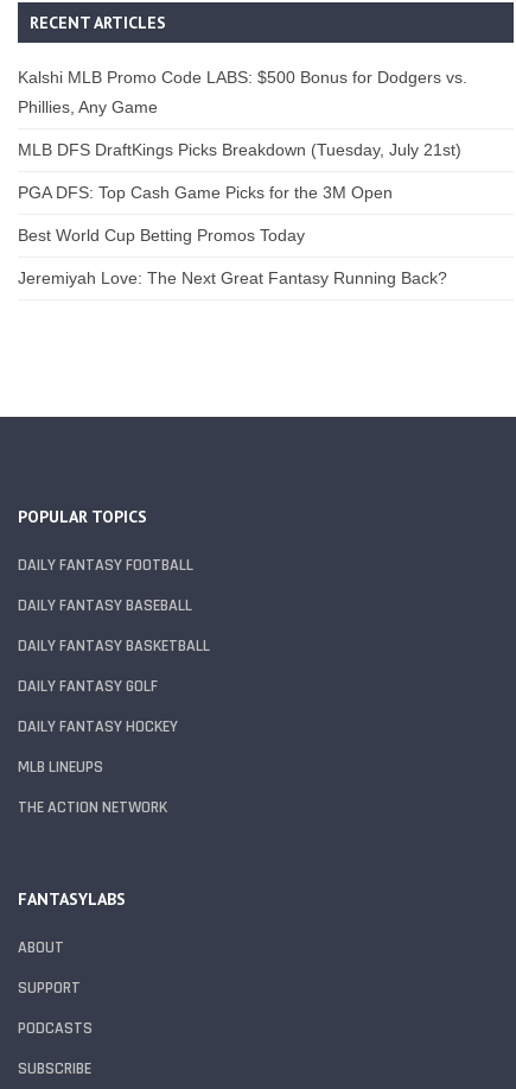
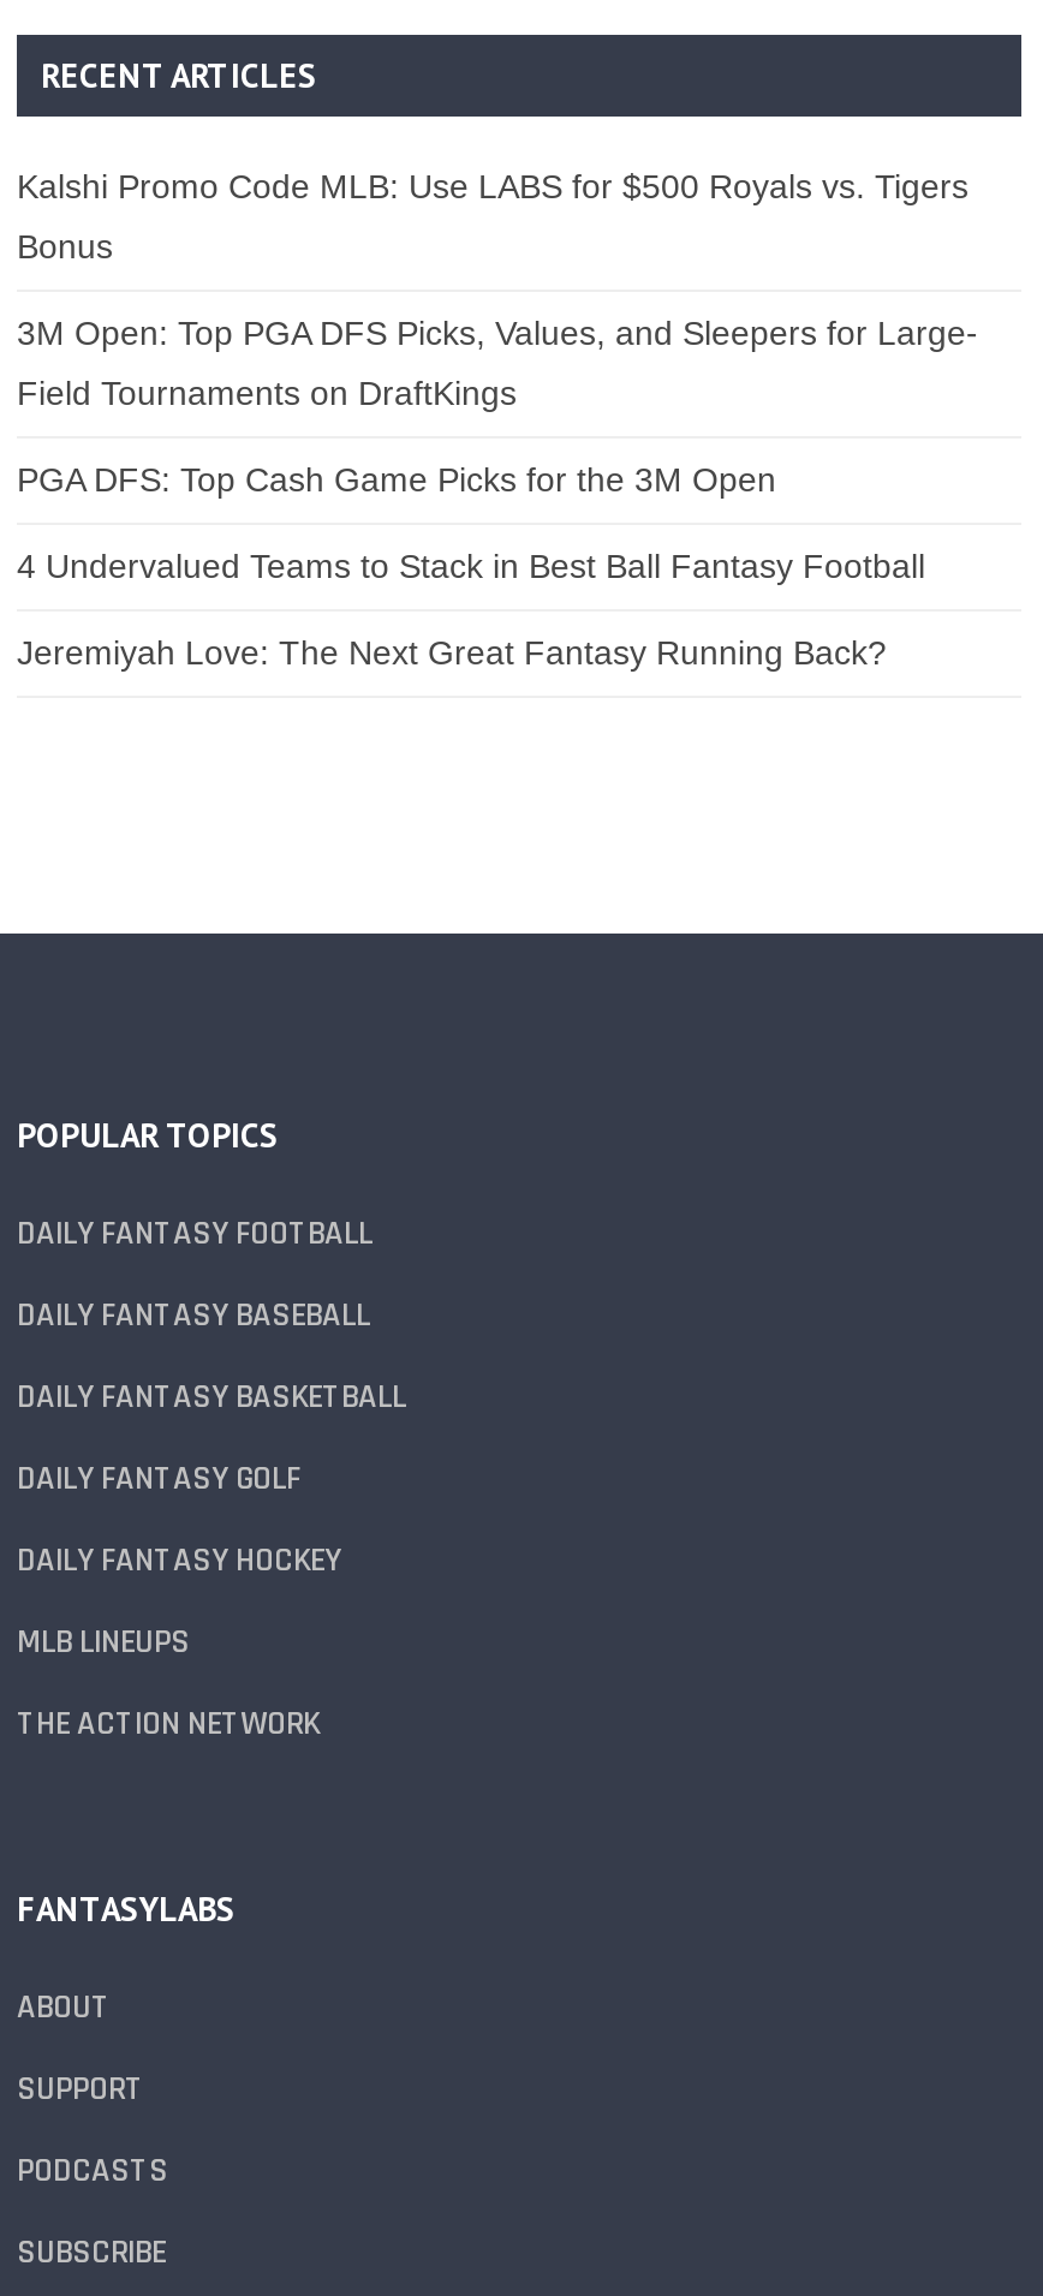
[18,67,467,159] Kalshi MLB Promo Code LABS: $500 Bonus for Dodgers vs. | Phillies, Any Game | MLB DFS DraftKings Picks Breakdown (Tuesday, July 21st) -> [17,168,978,413] Kalshi Promo Code MLB: Use LABS for $500 Royals vs. Tigers | Bonus | 3M Open: Top PGA DFS Picks, Values, and Sleepers for Large- | Field Tournaments on DraftKings
[18,225,305,244] Best World Cup Betting Promos Today -> [17,548,925,586] 4 Undervalued Teams to Stack in Best Ball Fantasy Football

